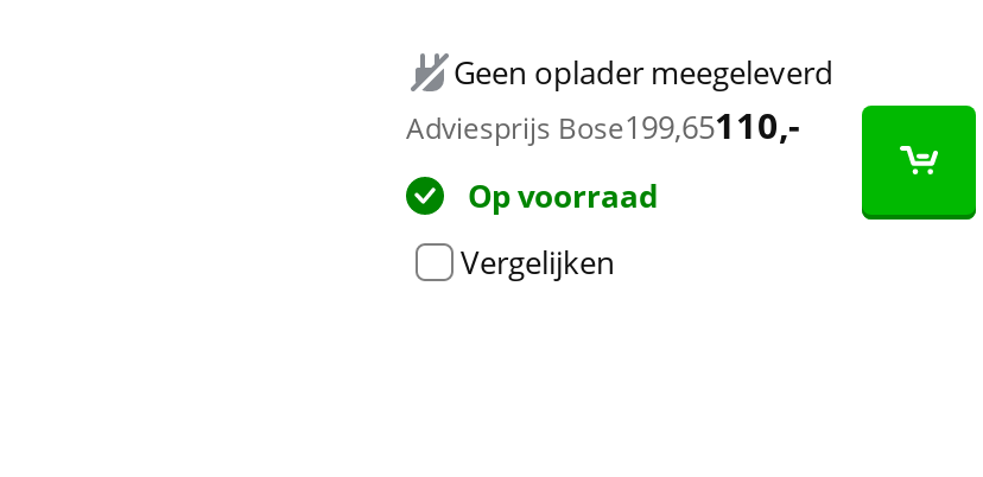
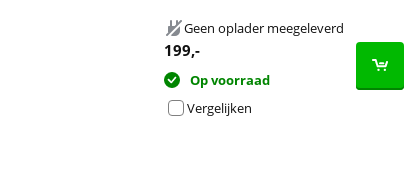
[406,100,800,148] Adviesprijs Bose199,65110,- -> [164,40,200,60] 199,-

